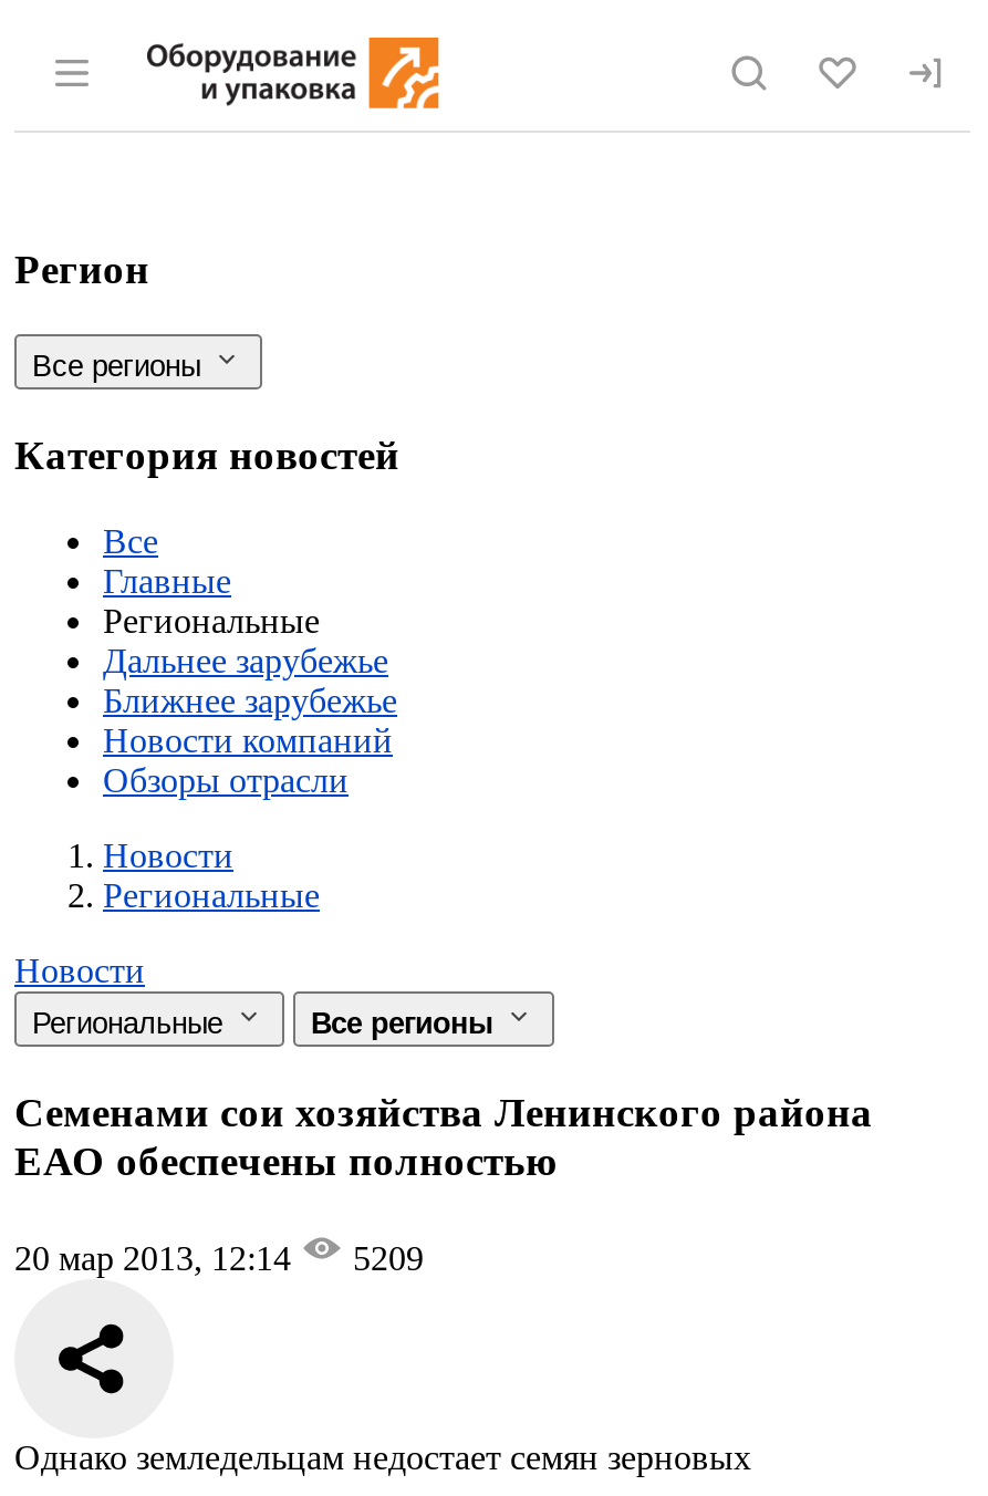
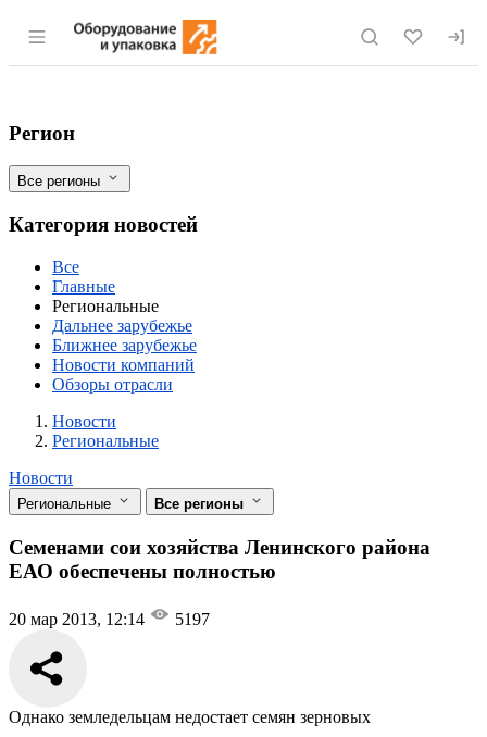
[14,1240,424,1278] 20 мар 2013, 12:14 5209 -> [9,610,210,629] 20 мар 2013, 12:14 5197

